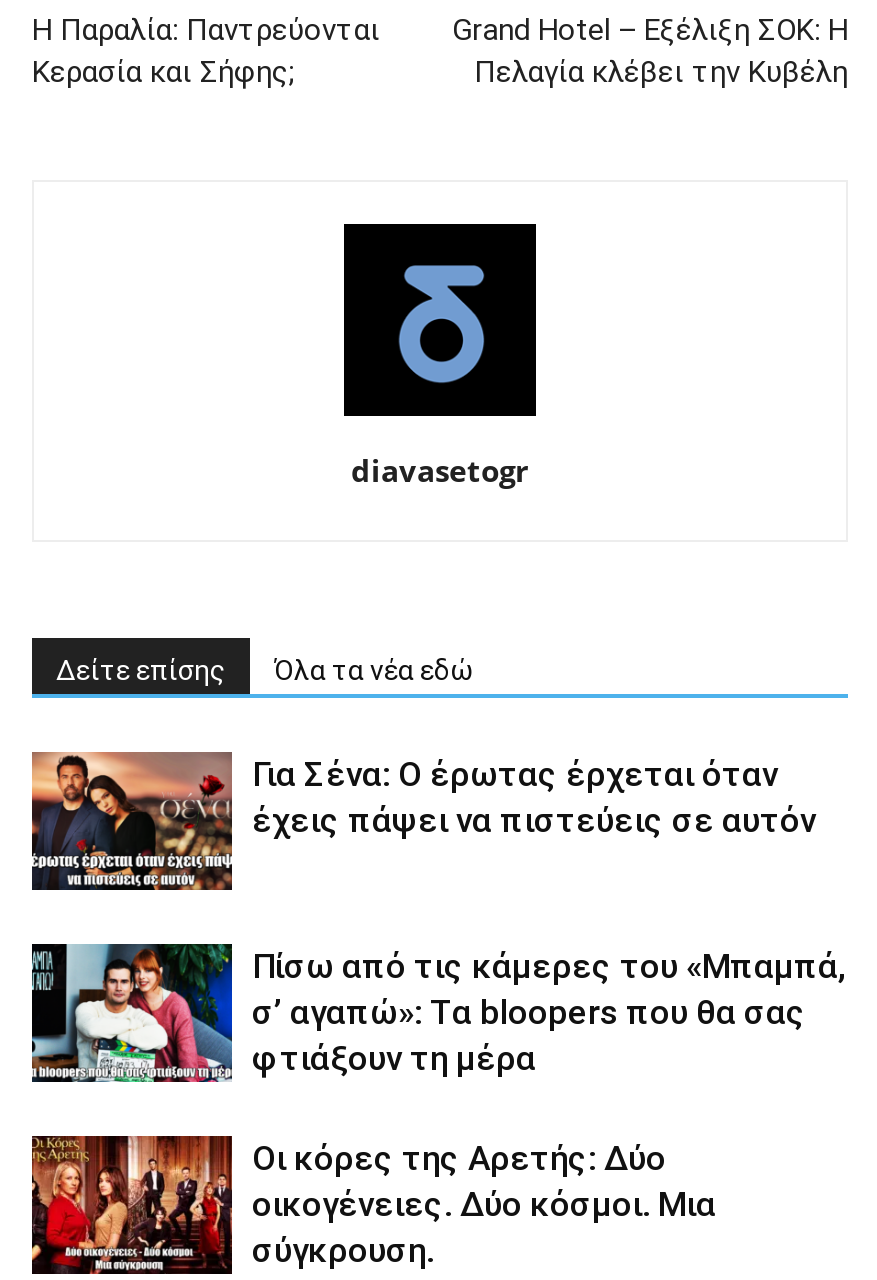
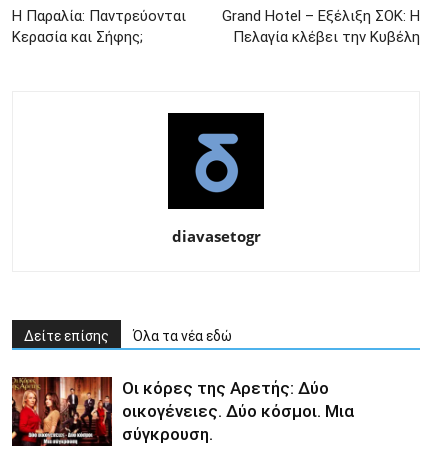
[30,750,816,892] [image] | Για Σένα: Ο έρωτας έρχεται όταν | έχεις πάψει να πιστεύεις σε αυτόν -> none
[30,942,846,1084] [image] | Πίσω από τις κάμερες του «Μπαμπά, | σ’ αγαπώ»: Τα bloopers που θα σας | φτιάξουν τη μέρα -> none

